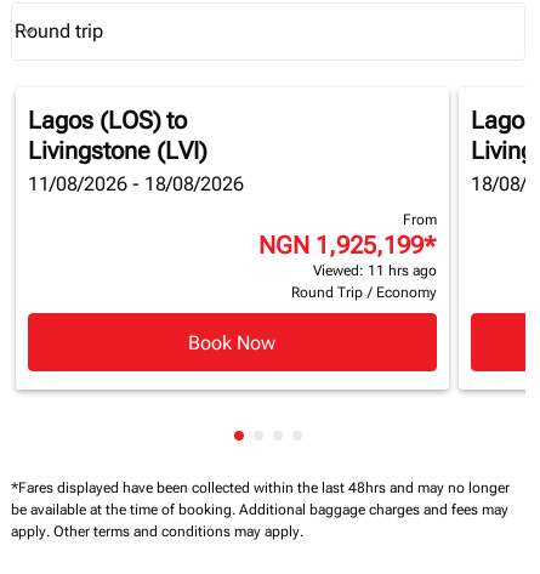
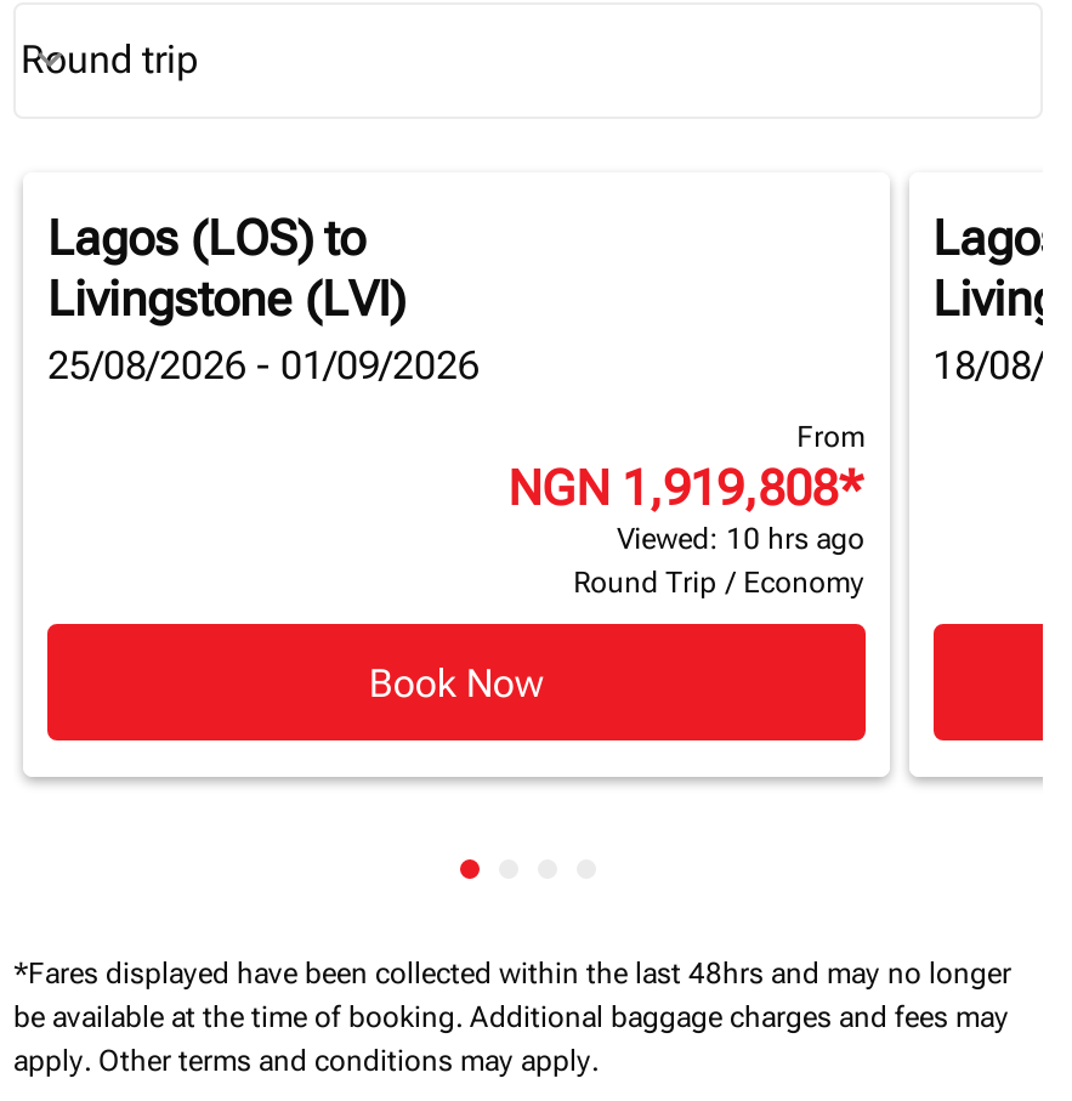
[28,172,244,195] 11/08/2026 - 18/08/2026 -> [47,342,480,388] 25/08/2026 - 01/09/2026
[258,231,436,260] NGN 1,925,199* -> [508,459,865,517] NGN 1,919,808*
[313,262,436,279] Viewed: 11 hrs ago -> [617,522,865,556] Viewed: 10 hrs ago

